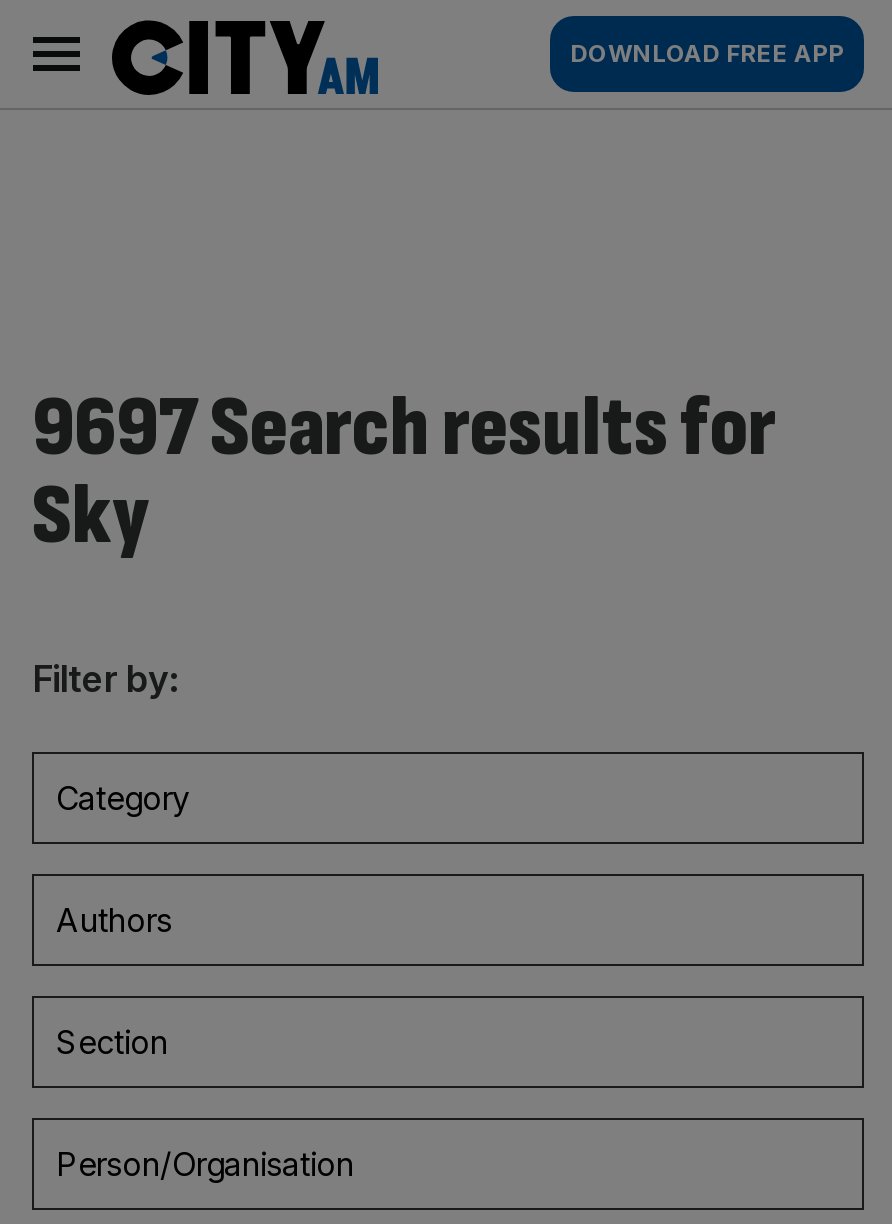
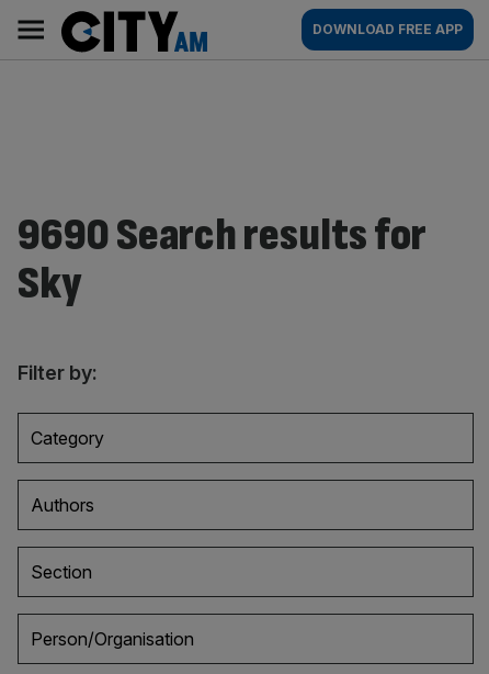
[32,378,776,480] 9697 Search results for -> [18,207,427,263] 9690 Search results for

